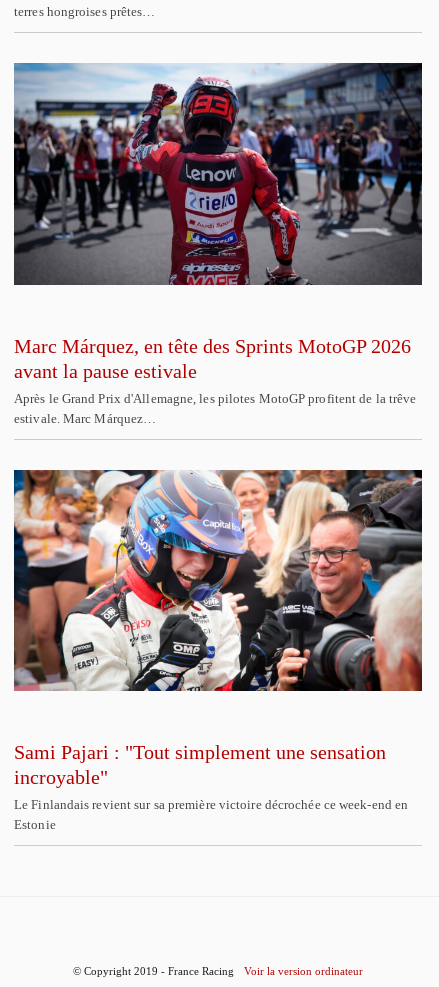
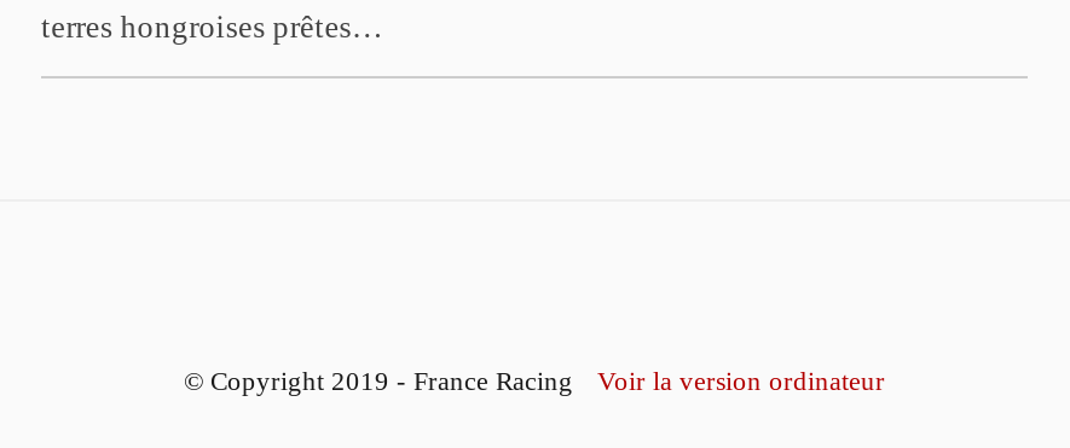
[13,62,423,286] [image] -> none
[14,335,416,426] Marc Márquez, en tête des Sprints MotoGP 2026 | avant la pause estivale | Après le Grand Prix d'Allemagne, les pilotes MotoGP profitent de la trêve | estivale. Marc Márquez… -> none
[13,469,423,692] [image] -> none
[14,741,408,832] Sami Pajari : "Tout simplement une sensation | incroyable" | Le Finlandais revient sur sa première victoire décrochée ce week-end en | Estonie -> none

